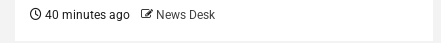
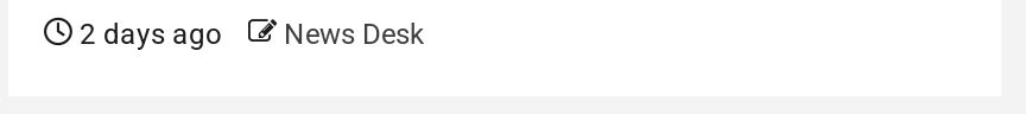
[42,8,215,22] 40 minutes ago News Desk -> [72,18,424,51] 2 days ago News Desk

